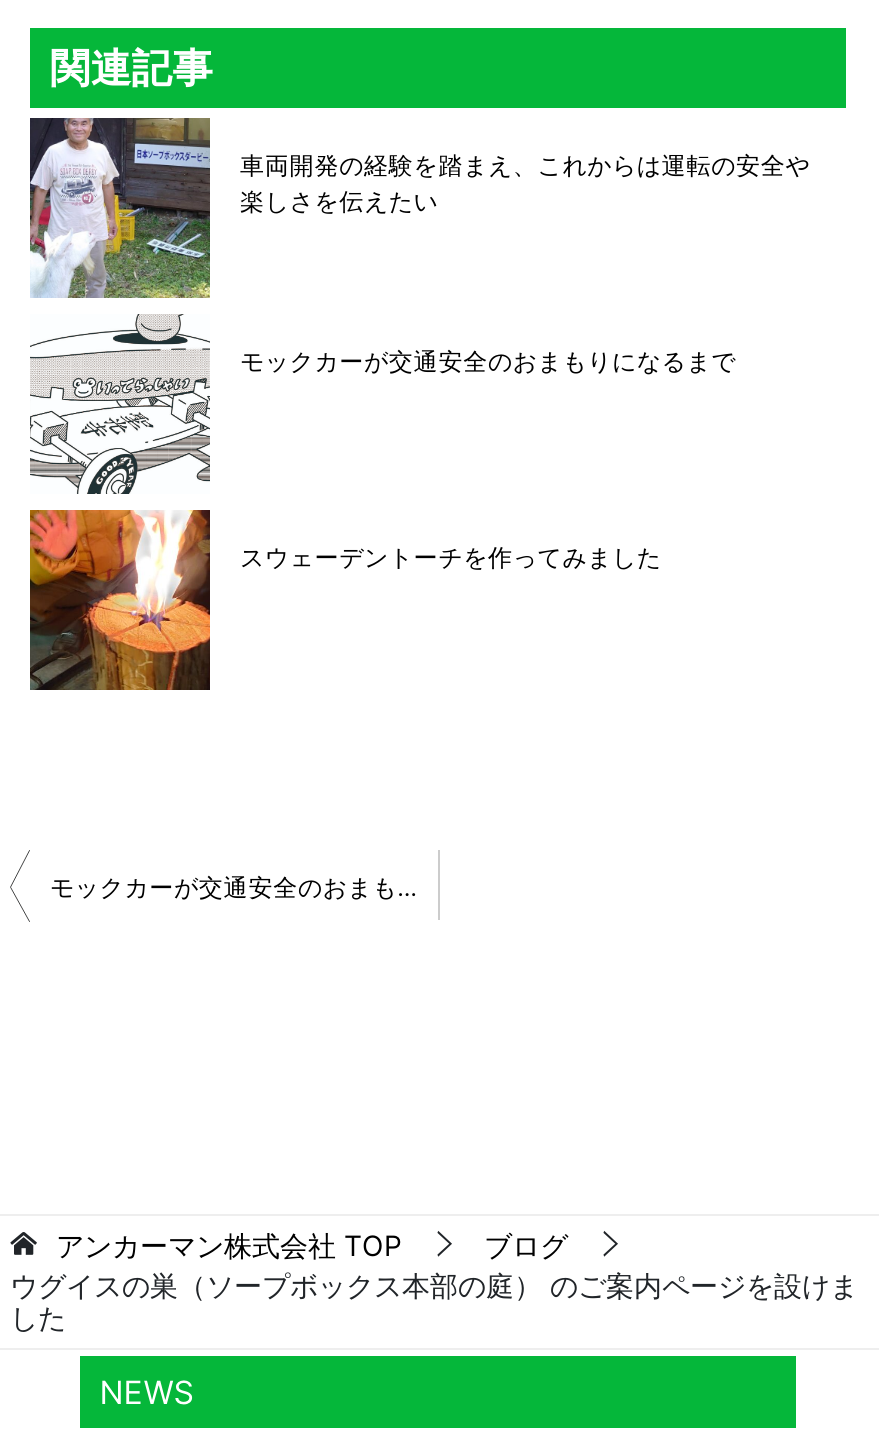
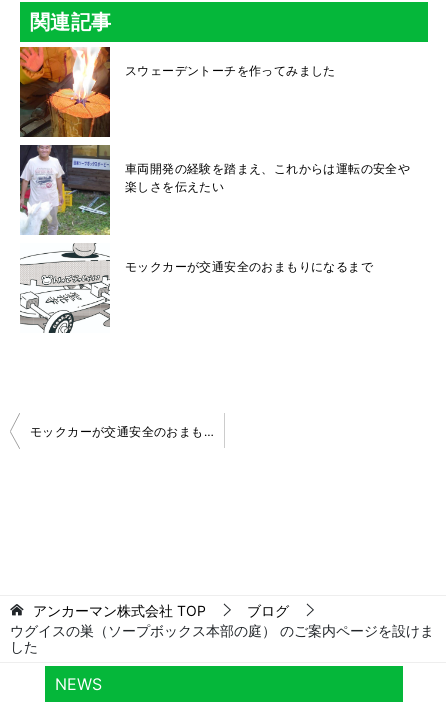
moved [240,150,810,376] -> [125,161,410,274]: 車両開発の経験を踏まえ、これからは運転の安全や | 楽しさを伝えたい | モックカーが交通安全のおまもりになるまで
moved [28,508,662,692] -> [19,46,336,138]: [image] | スウェーデントーチを作ってみました

